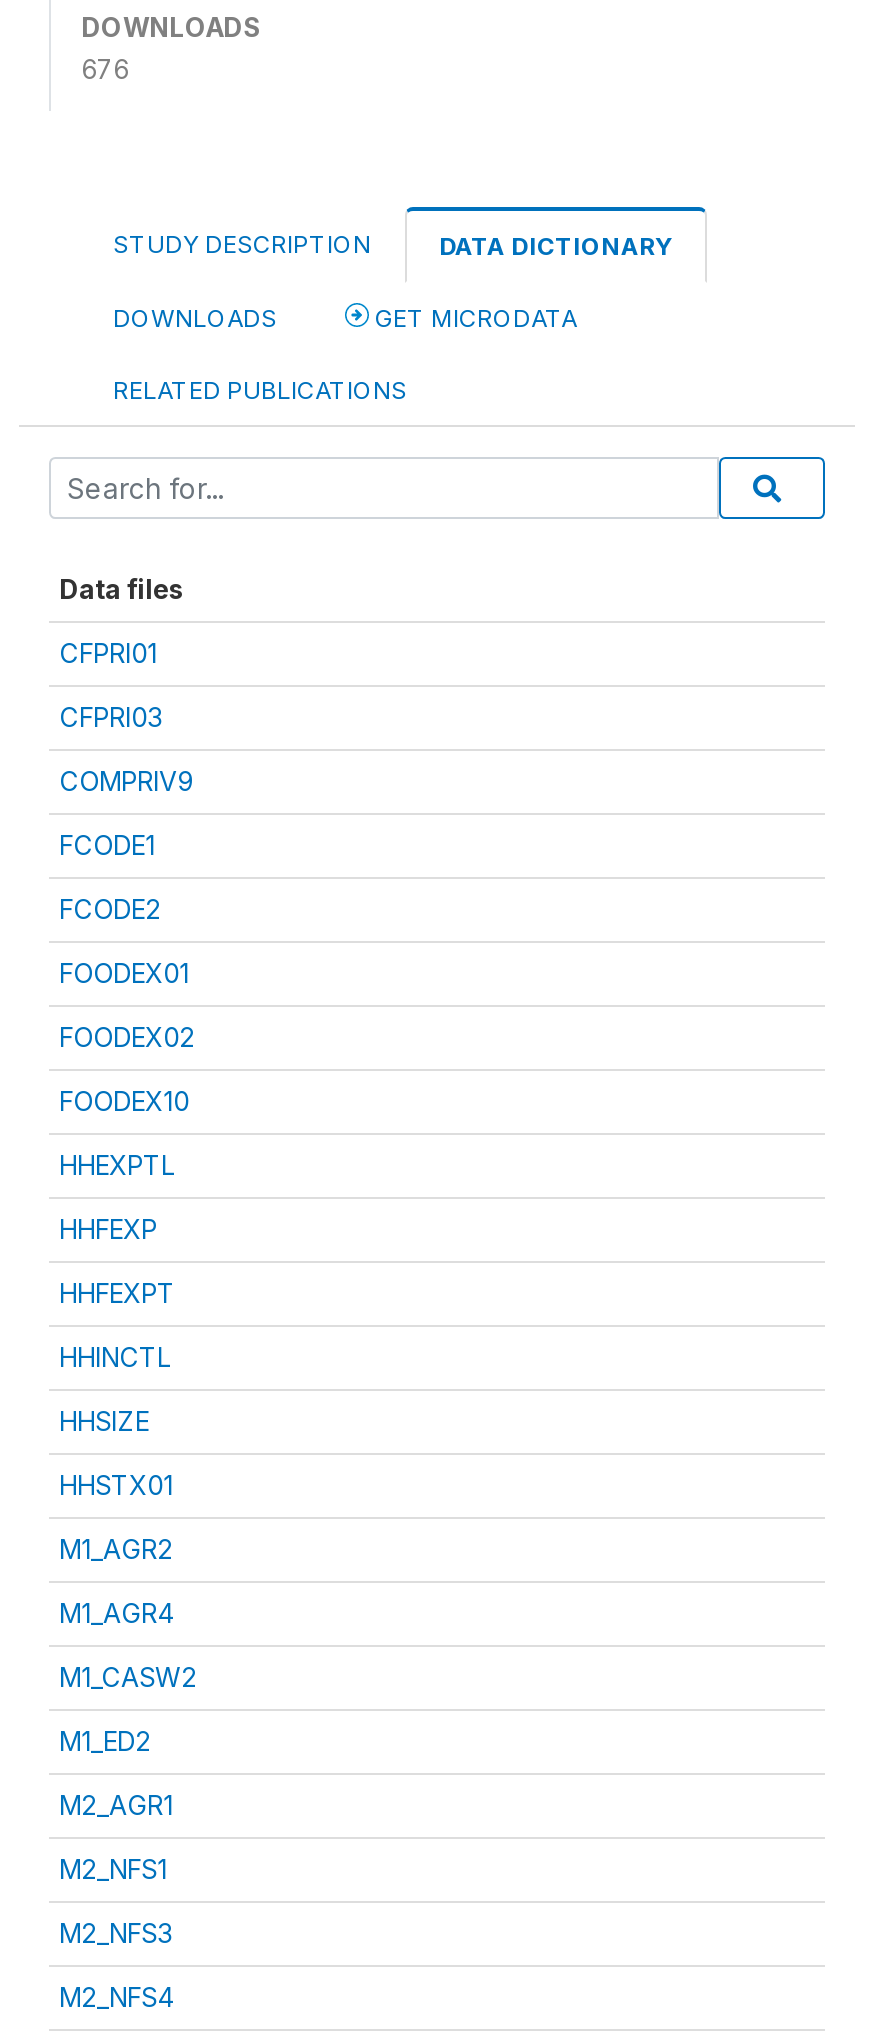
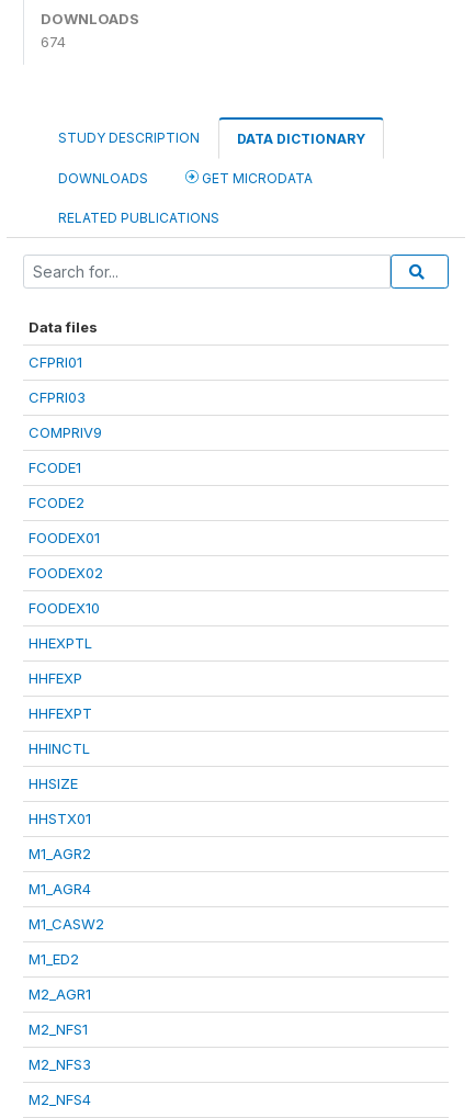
[81,53,129,85] 676 -> [41,33,66,50] 674

